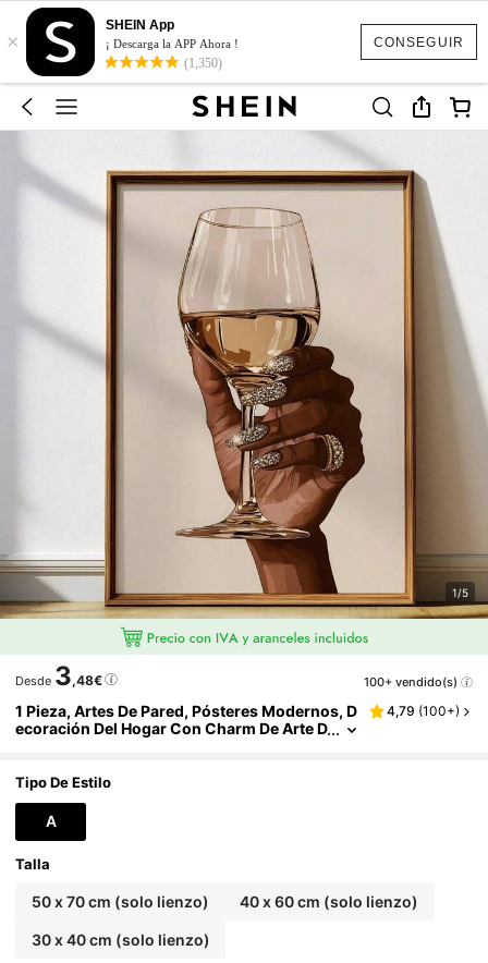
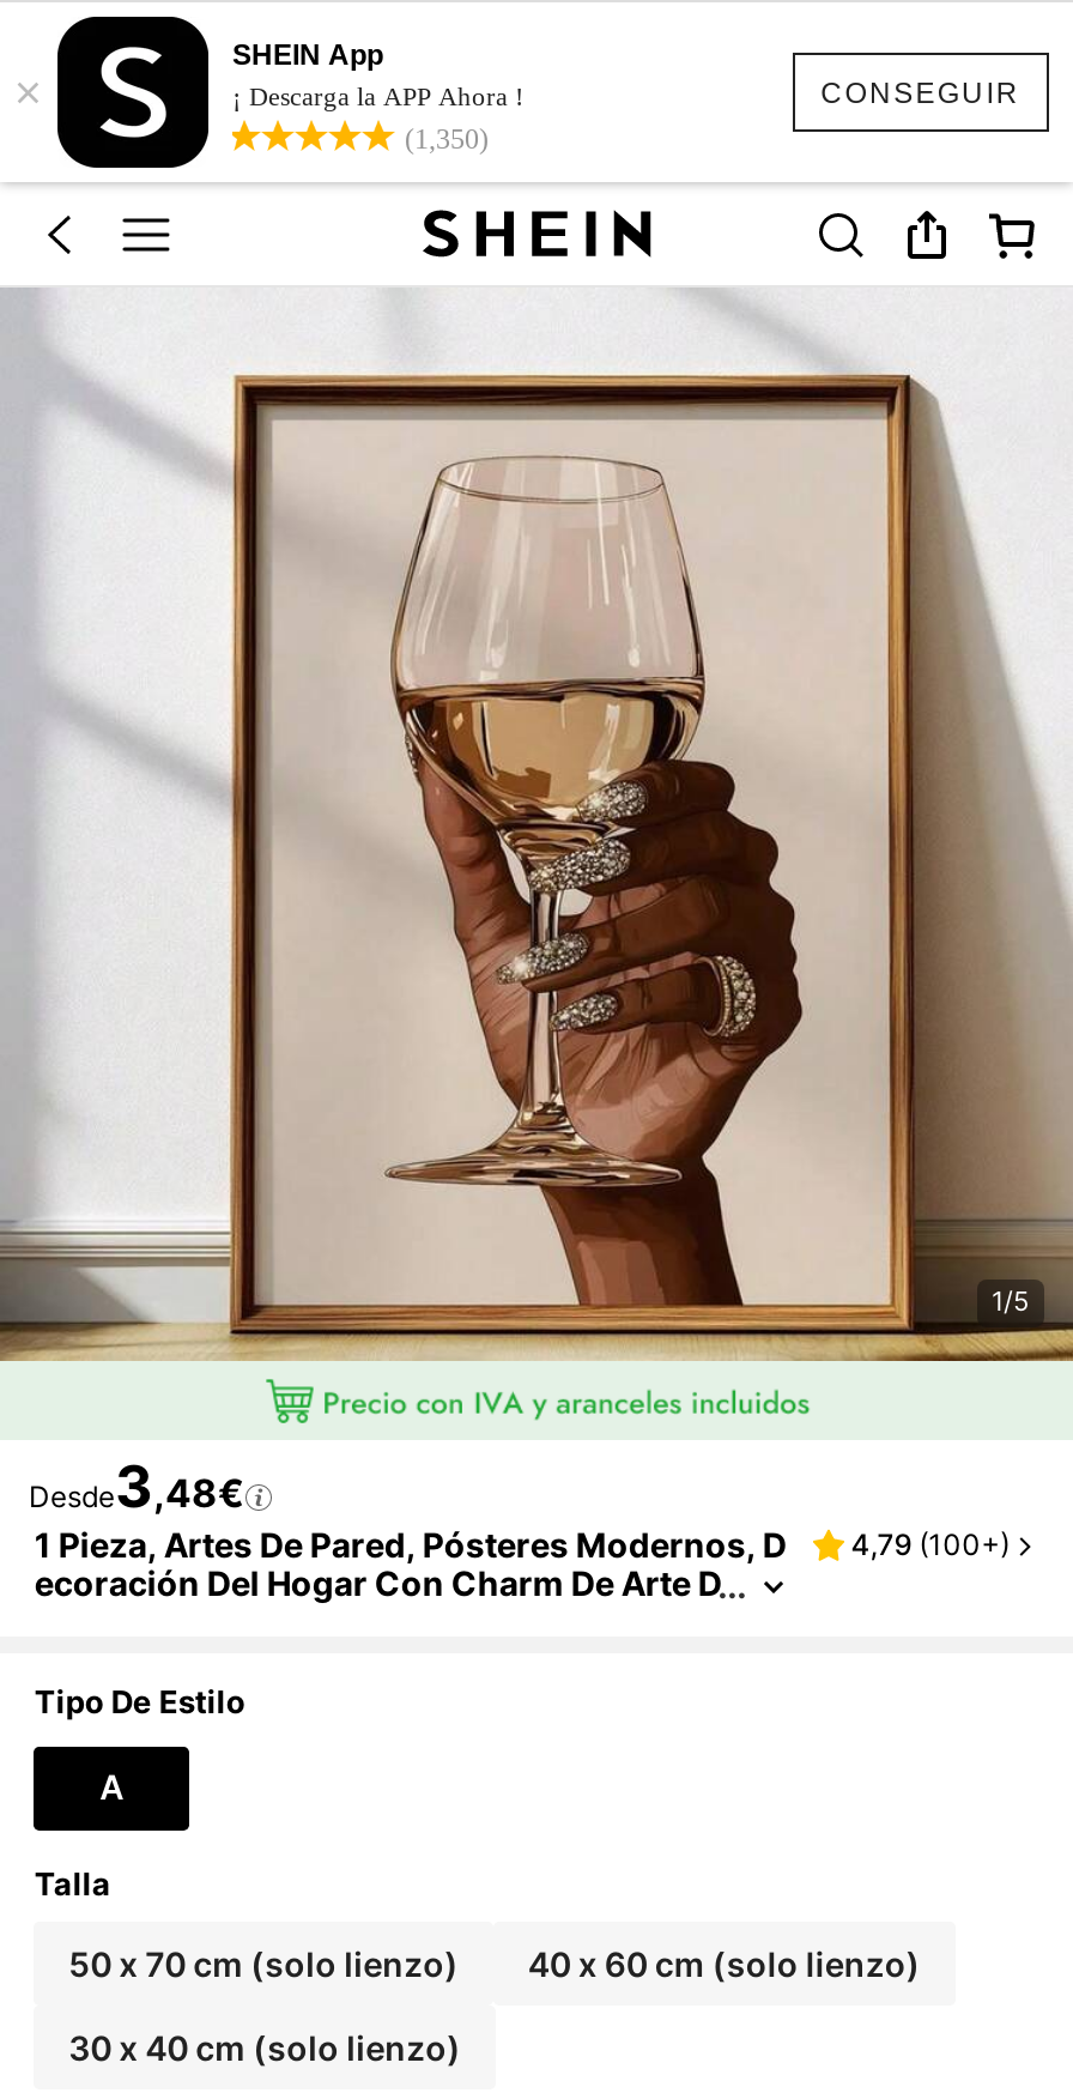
[364,674,458,689] 100+ vendido(s) -> none

